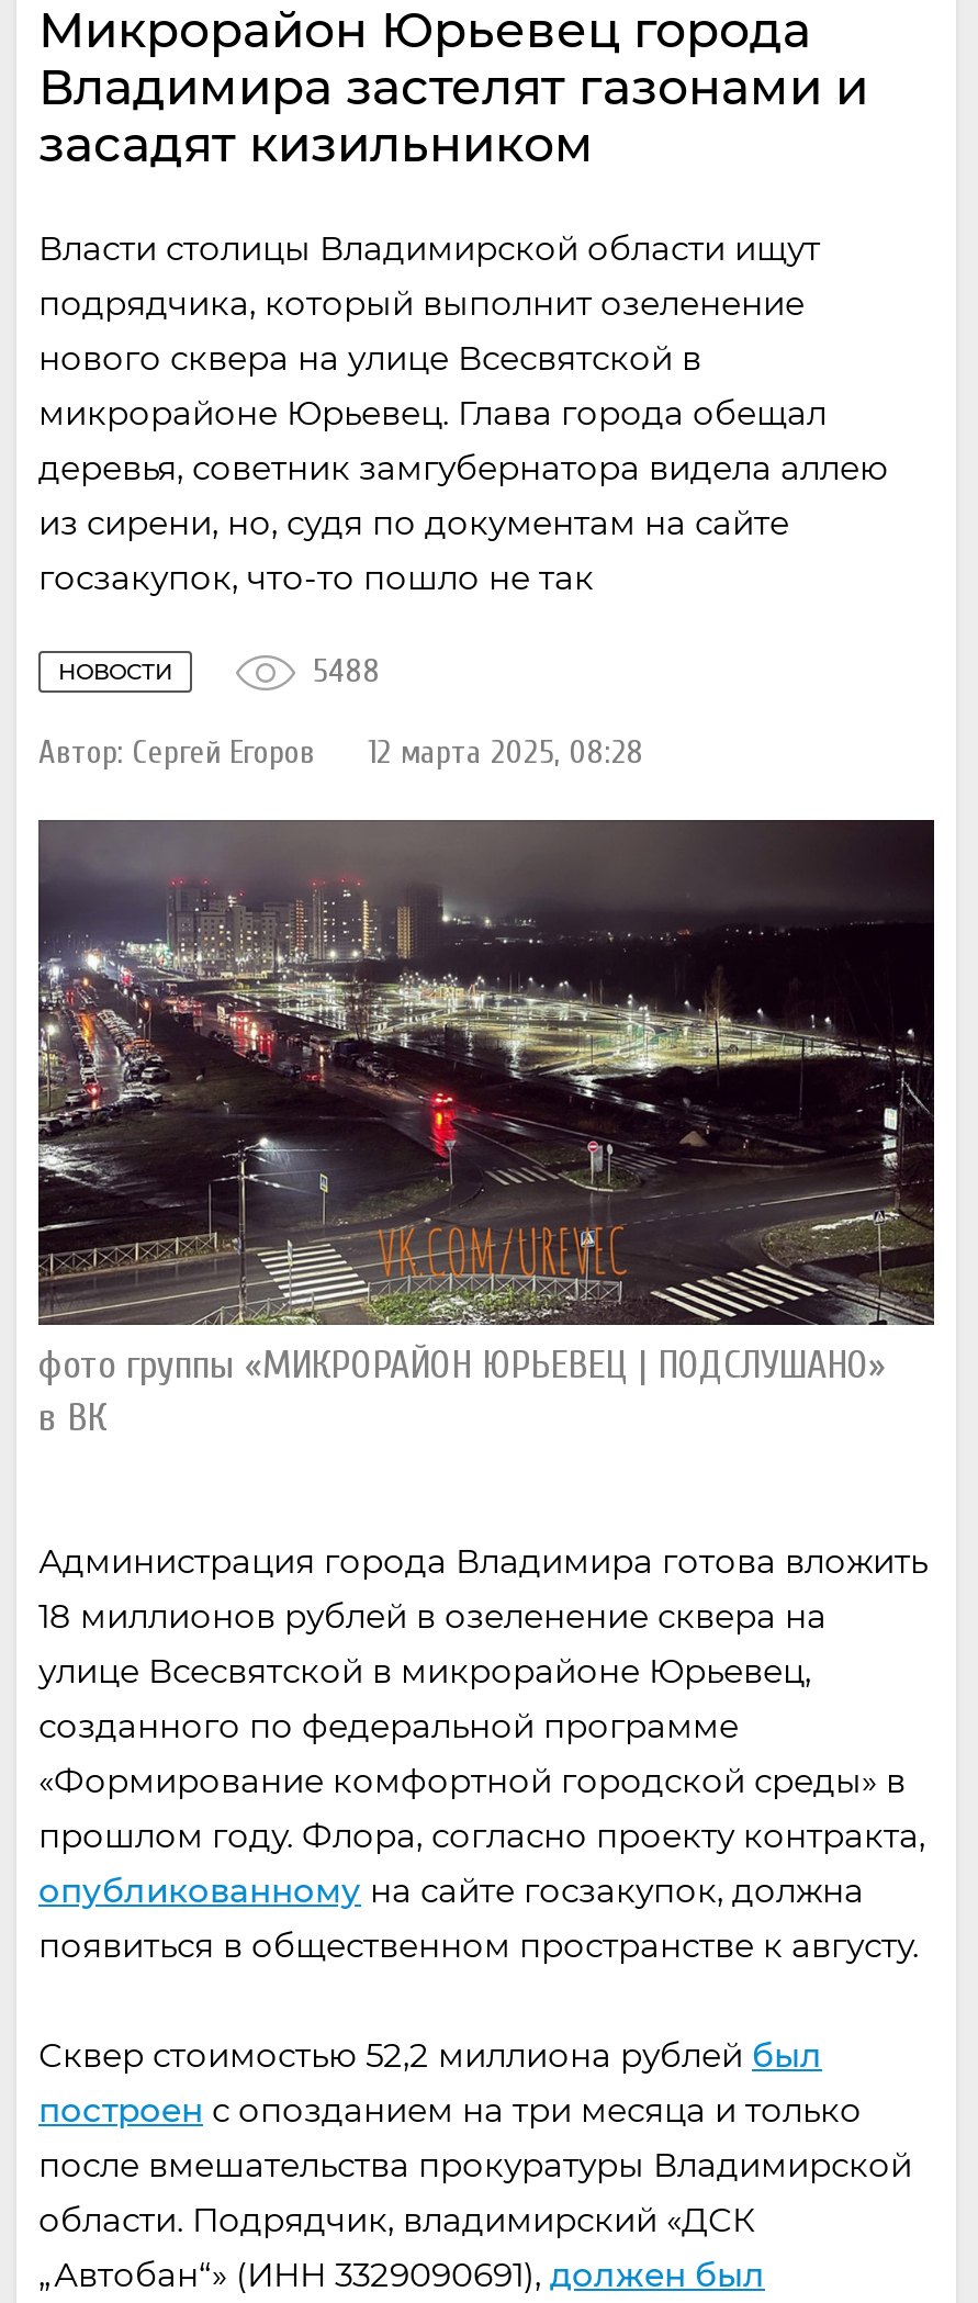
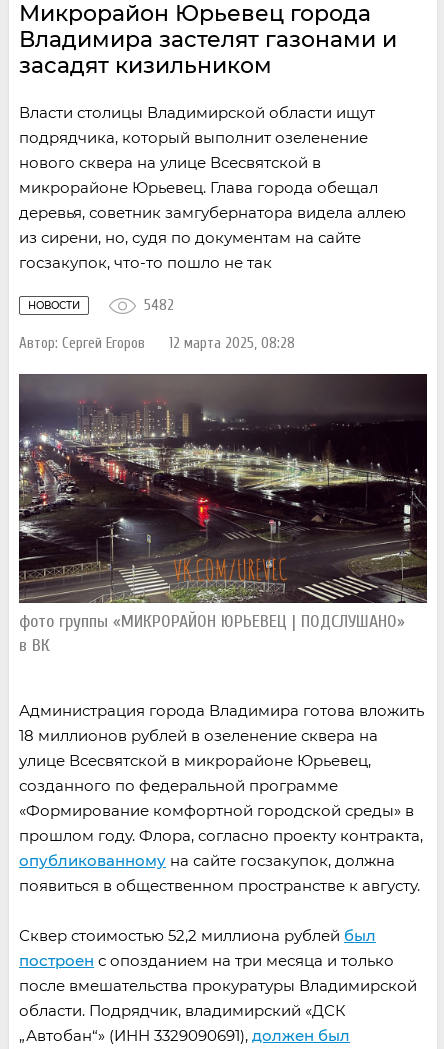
[313,652,381,690] 5488 -> [144,297,174,314] 5482

